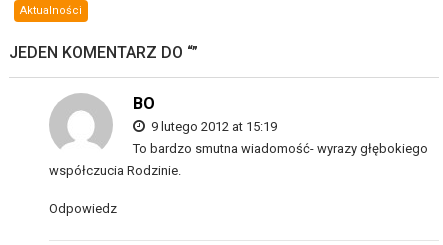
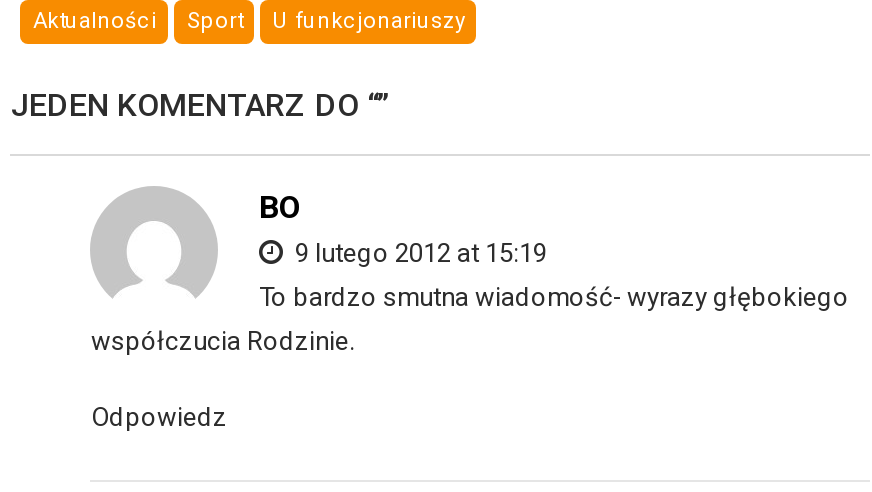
none -> [187,9,465,35] Sport | U funkcjonariuszy

